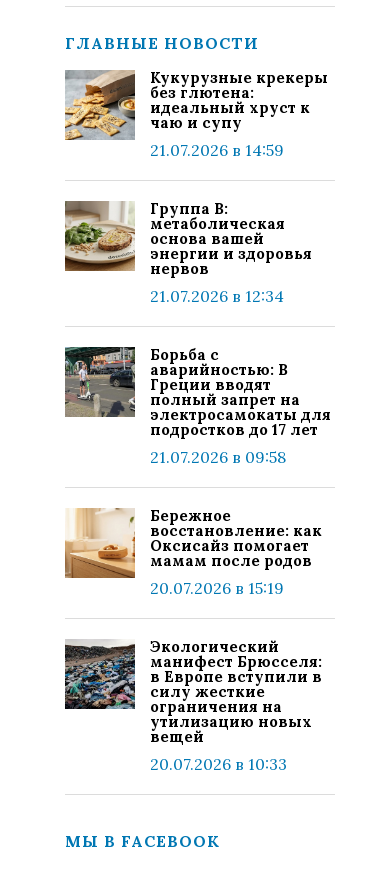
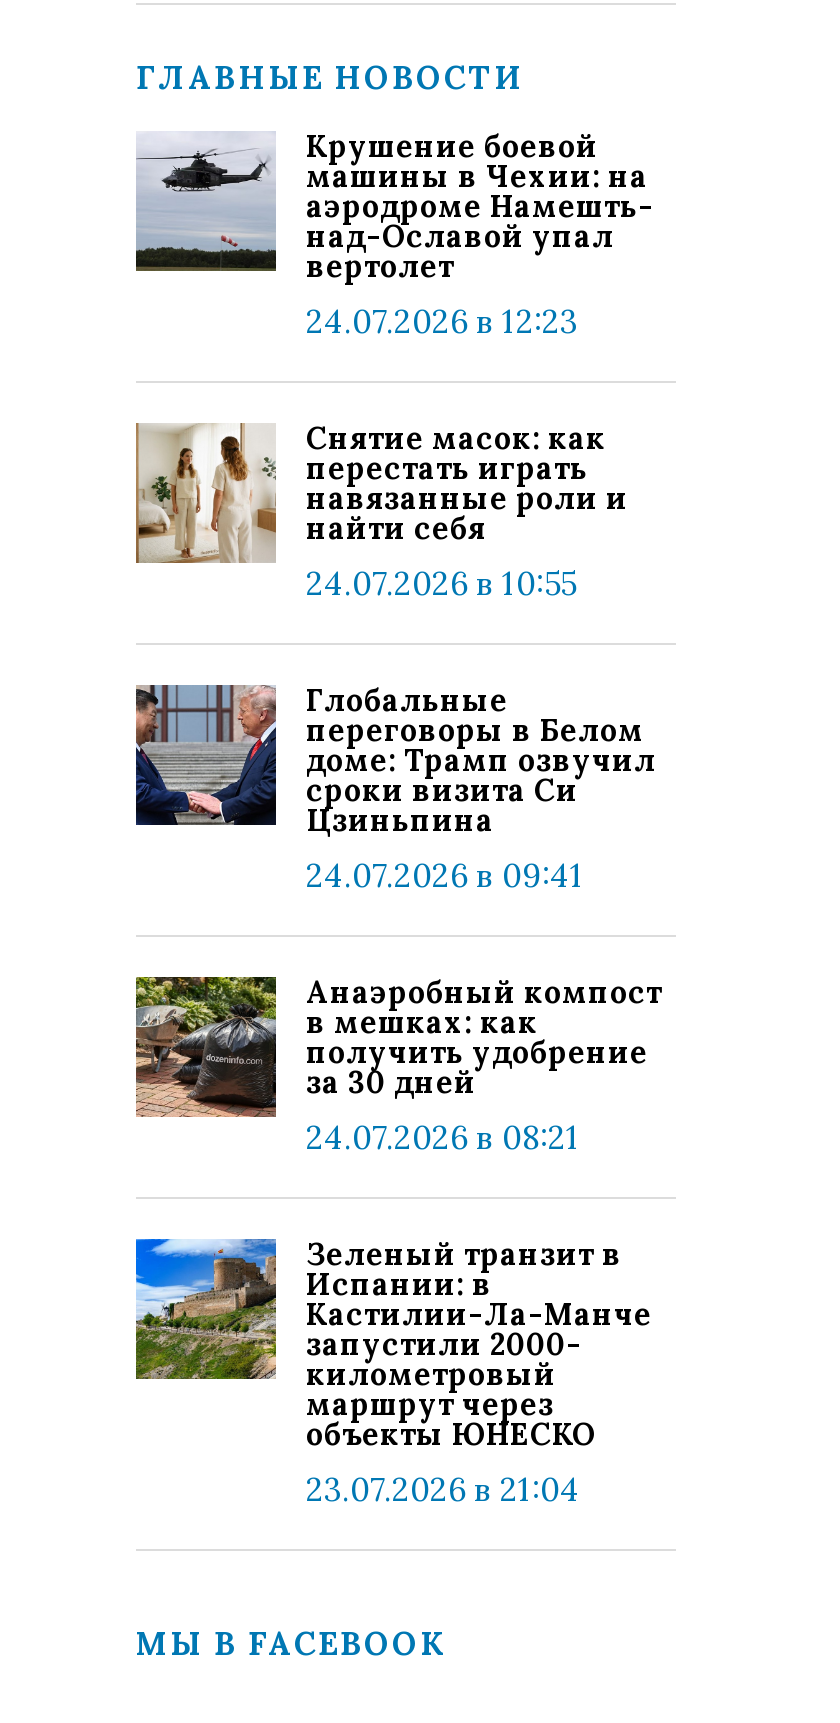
[64,68,328,160] [image] | Кукурузные крекеры | без глютена: | идеальный хруст к | чаю и супу | 21.07.2026 в 14:59 -> [134,127,654,341] [image] | Крушение боевой | машины в Чехии: на | аэродроме Намешть- | над-Ославой упал | вертолет | 24.07.2026 в 12:23
[64,199,312,306] [image] | Группа В: | метаболическая | основа вашей | энергии и здоровья | нервов | 21.07.2026 в 12:34 -> [134,393,628,603] [image] | Снятие масок: как | перестать играть | навязанные роли и | найти себя | 24.07.2026 в 10:55
[64,345,331,467] [image] | Борьба с | аварийностью: В | Греции вводят | полный запрет на | электросамокаты для | подростков до 17 лет | 21.07.2026 в 09:58 -> [134,681,656,895] [image] | Глобальные | переговоры в Белом | доме: Трамп озвучил | сроки визита Си | Цзиньпина | 24.07.2026 в 09:41
[64,506,322,598] [image] | Бережное | восстановление: как | Оксисайз помогает | мамам после родов | 20.07.2026 в 15:19 -> [134,973,662,1157] [image] | Анаэробный компост | в мешках: как | получить удобрение | за 30 дней | 24.07.2026 в 08:21
[64,637,322,774] [image] | Экологический | манифест Брюсселя: | в Европе вступили в | силу жесткие | ограничения на | утилизацию новых | вещей | 20.07.2026 в 10:33 -> [134,1235,652,1509] [image] | Зеленый транзит в | Испании: в | Кастилии-Ла-Манче | запустили 2000- | километровый | маршрут через | объекты ЮНЕСКО | 23.07.2026 в 21:04

